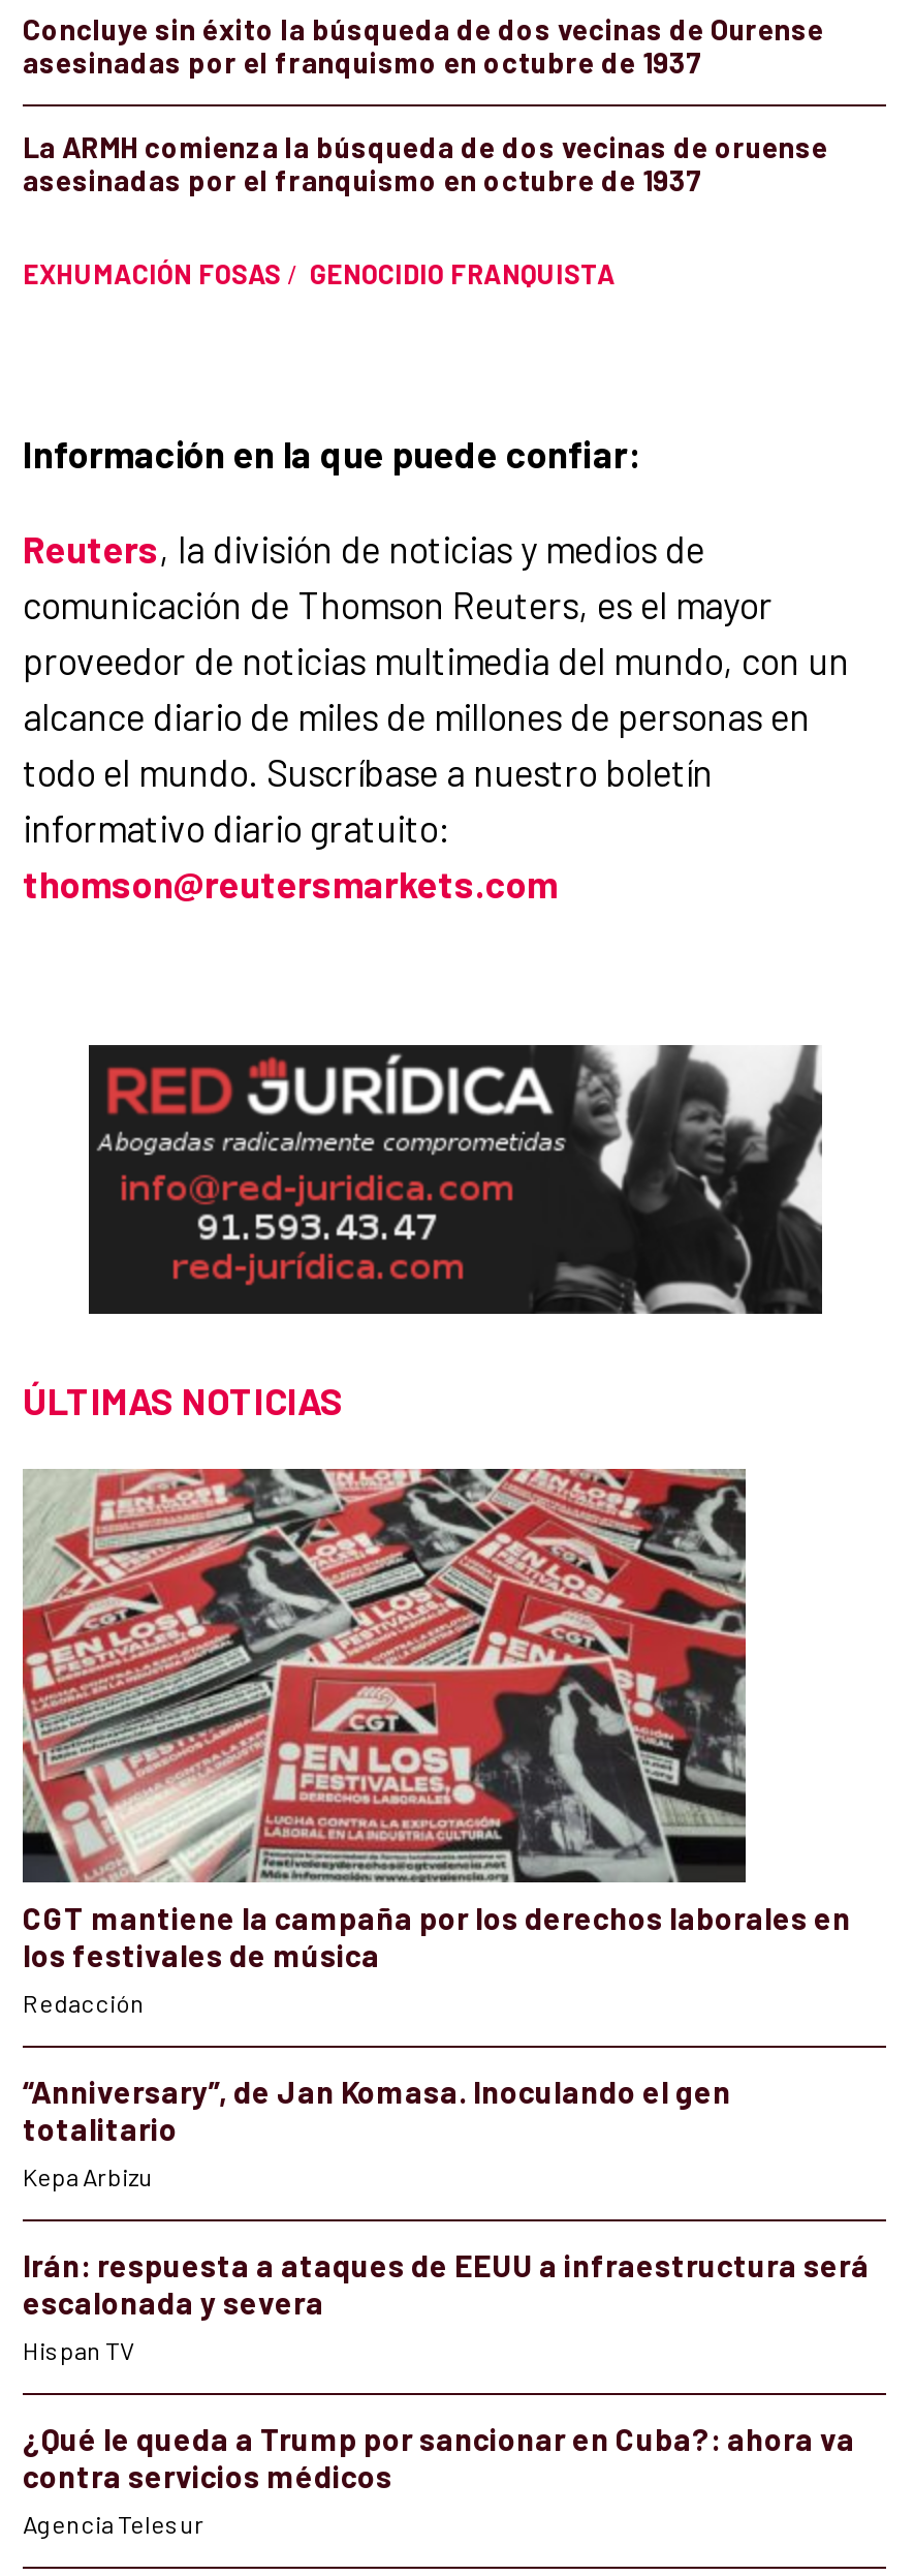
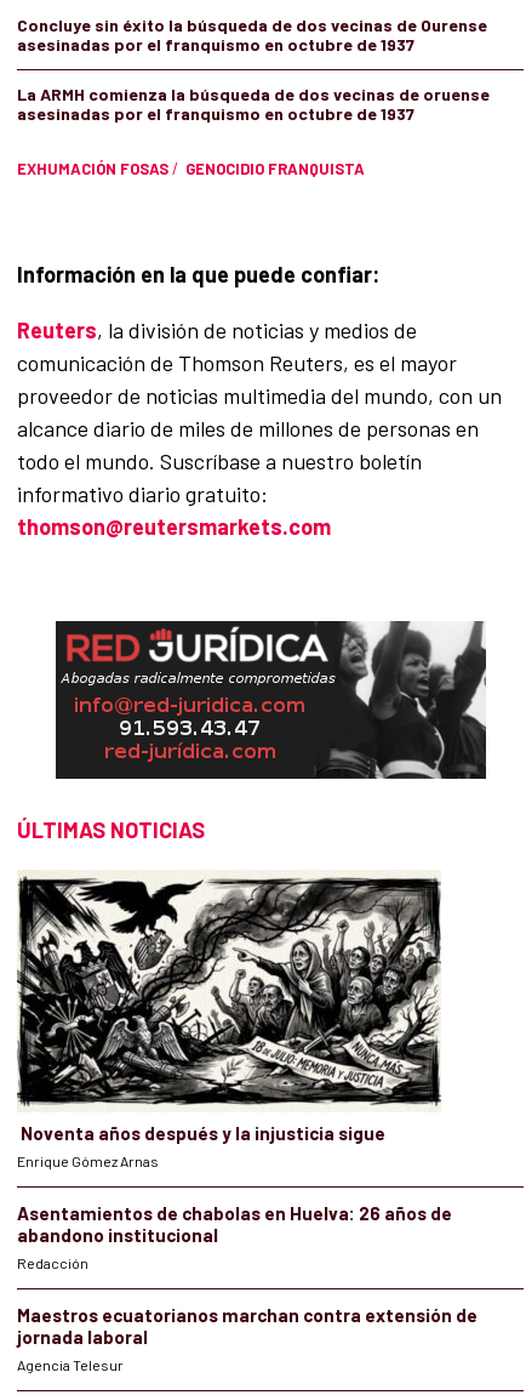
[21,1467,851,1974] [image] | CGT mantiene la campaña por los derechos laborales en | los festivales de música -> [17,871,452,1246] [image] | Noventa años después y la injusticia sigue | Enrique Gómez Arnas | Asentamientos de chabolas en Huelva: 26 años de | abandono institucional
moved [23,1988,145,2017] -> [17,1254,88,1271]: Redacción
[23,2073,870,2495] “Anniversary”, de Jan Komasa. Inoculando el gen | totalitario | Kepa Arbizu | Irán: respuesta a ataques de EEUU a infraestructura será | escalonada y severa | Hispan TV | ¿Qué le queda a Trump por sancionar en Cuba?: ahora va | contra servicios médicos -> [17,1304,478,1348] Maestros ecuatorianos marchan contra extensión de | jornada laboral

